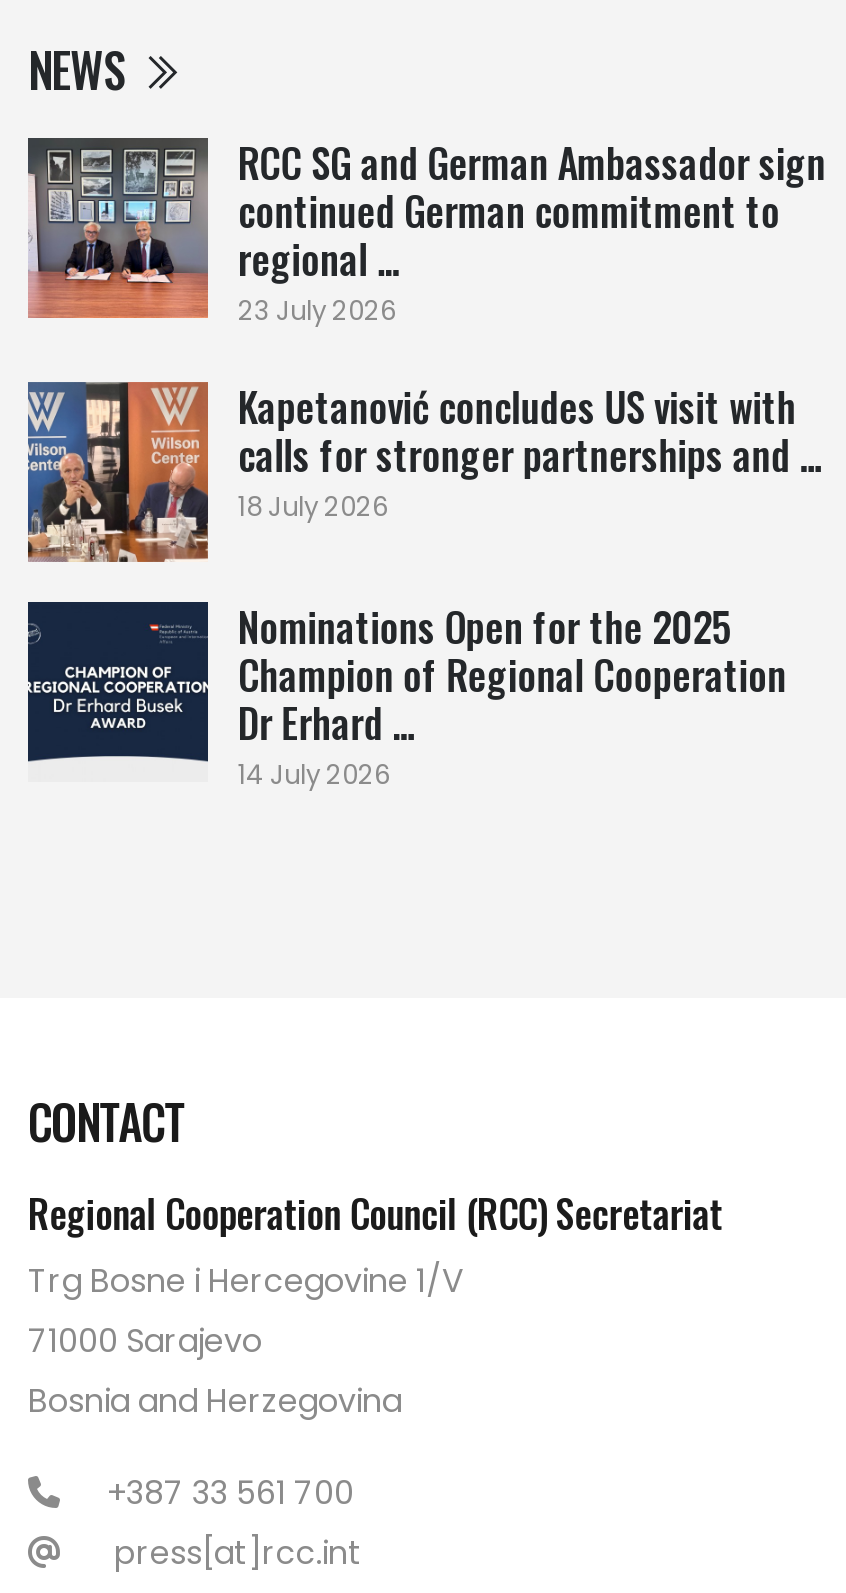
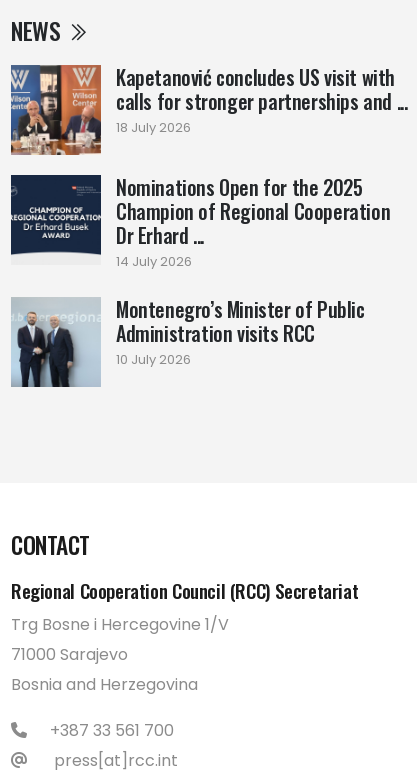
[28,132,826,330] [image] | RCC SG and German Ambassador sign | continued German commitment to | regional ... | 23 July 2026 -> none
moved [24,376,821,794] -> [9,62,407,271]: [image] | Kapetanović concludes US visit with | calls for stronger partnerships and ... | 18 July 2026 | Nominations Open for the 2025 | Champion of Regional Cooperation | Dr Erhard ... | 14 July 2026
none -> [11,294,365,388] [image] | Montenegro’s Minister of Public | Administration visits RCC | 10 July 2026

